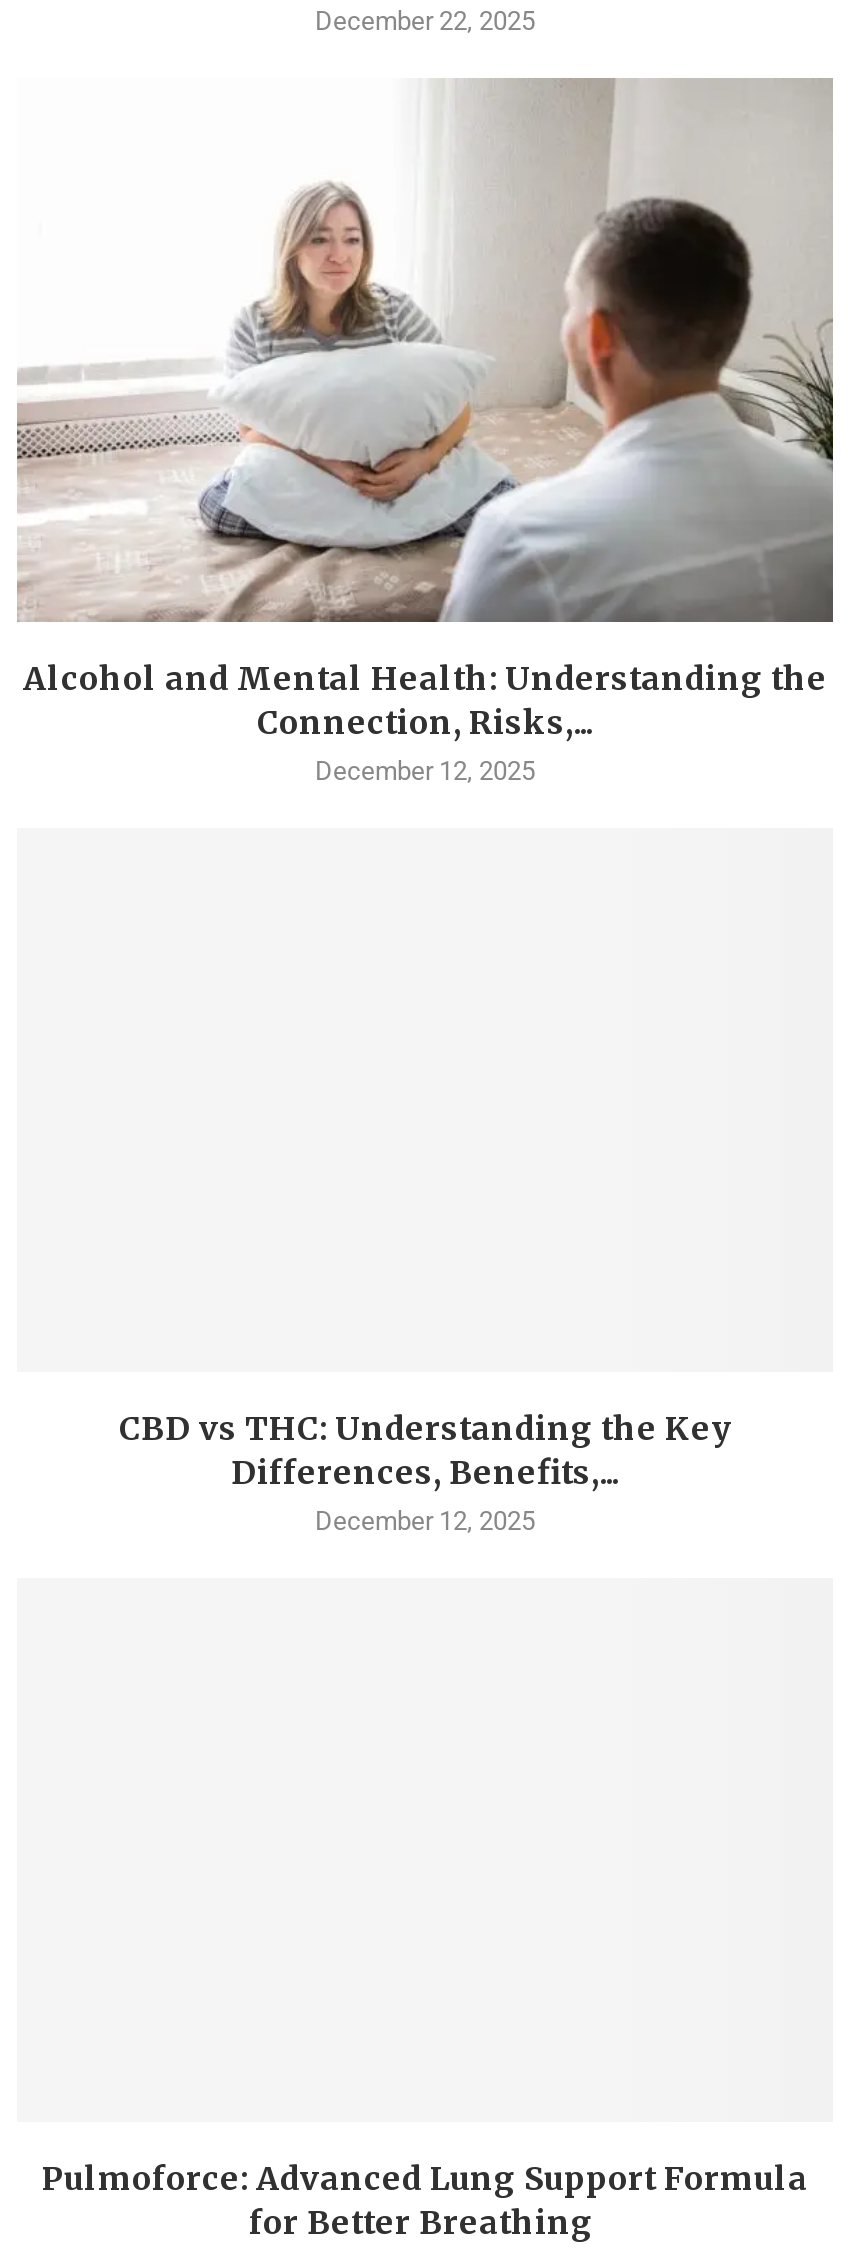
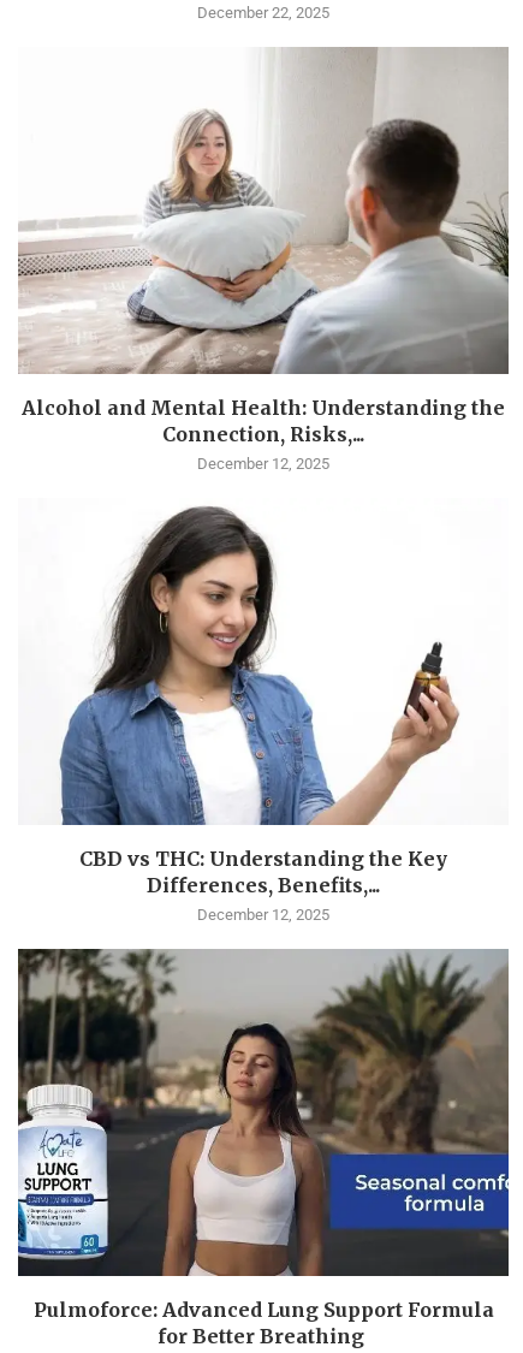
none -> [59,505,459,826] [image]
none -> [17,948,510,1277] [image]

